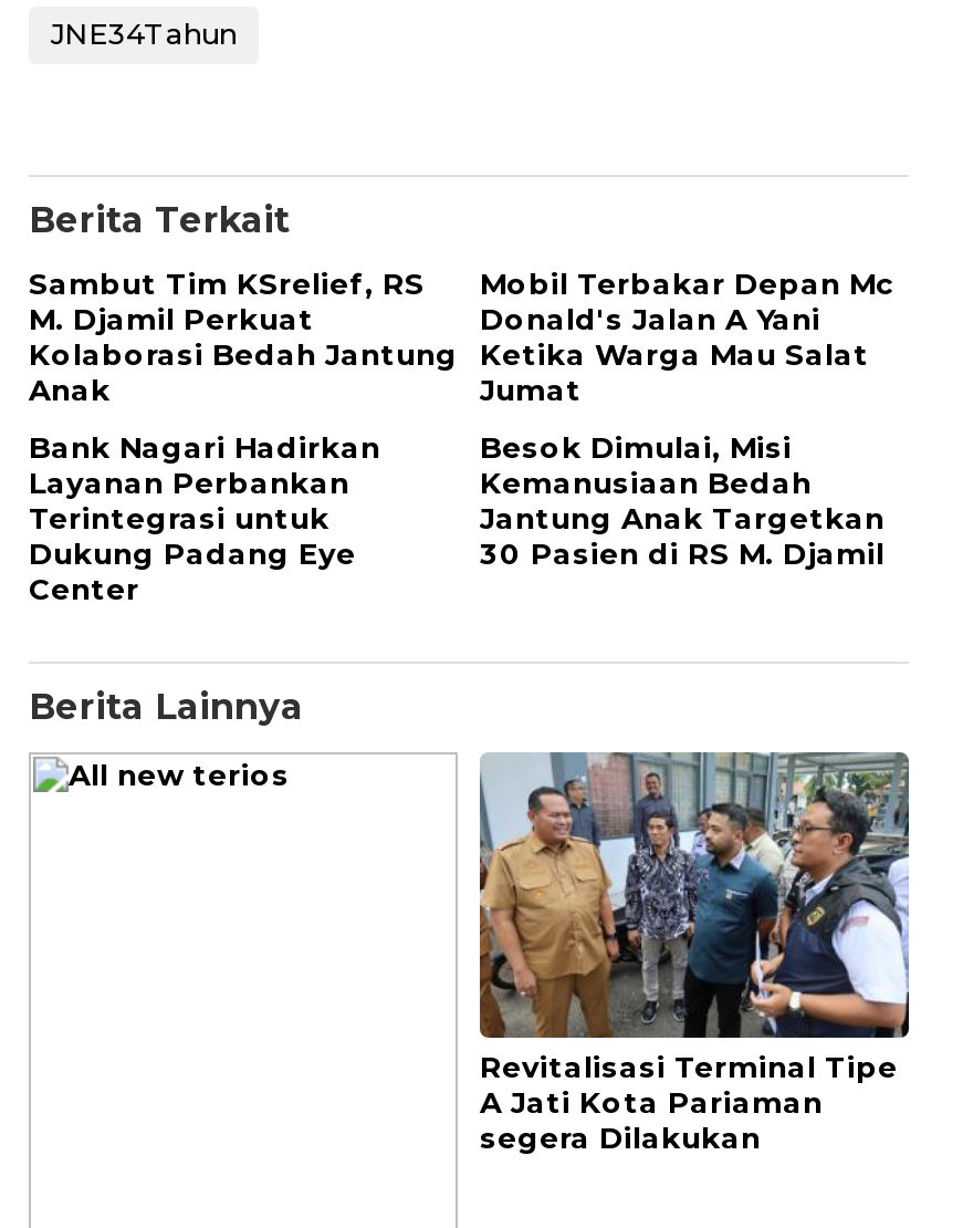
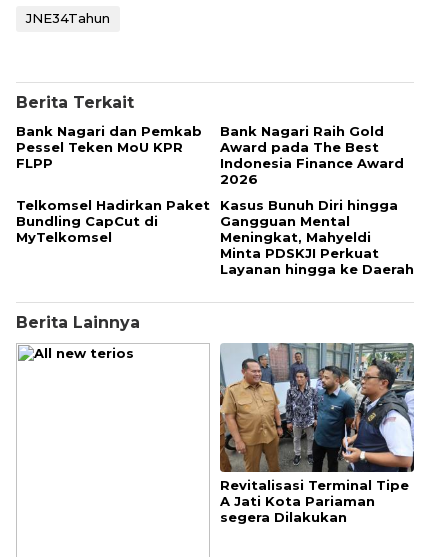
[29,264,458,406] Sambut Tim KSrelief, RS | M. Djamil Perkuat | Kolaborasi Bedah Jantung | Anak -> [16,123,202,171] Bank Nagari dan Pemkab | Pessel Teken MoU KPR | FLPP
[480,264,893,406] Mobil Terbakar Depan Mc | Donald's Jalan A Yani | Ketika Warga Mau Salat | Jumat -> [220,123,404,187] Bank Nagari Raih Gold | Award pada The Best | Indonesia Finance Award | 2026
[29,428,380,605] Bank Nagari Hadirkan | Layanan Perbankan | Terintegrasi untuk | Dukung Padang Eye | Center -> [16,197,210,245] Telkomsel Hadirkan Paket | Bundling CapCut di | MyTelkomsel
[480,428,885,570] Besok Dimulai, Misi | Kemanusiaan Bedah | Jantung Anak Targetkan | 30 Pasien di RS M. Djamil -> [220,197,414,277] Kasus Bunuh Diri hingga | Gangguan Mental | Meningkat, Mahyeldi | Minta PDSKJI Perkuat | Layanan hingga ke Daerah

